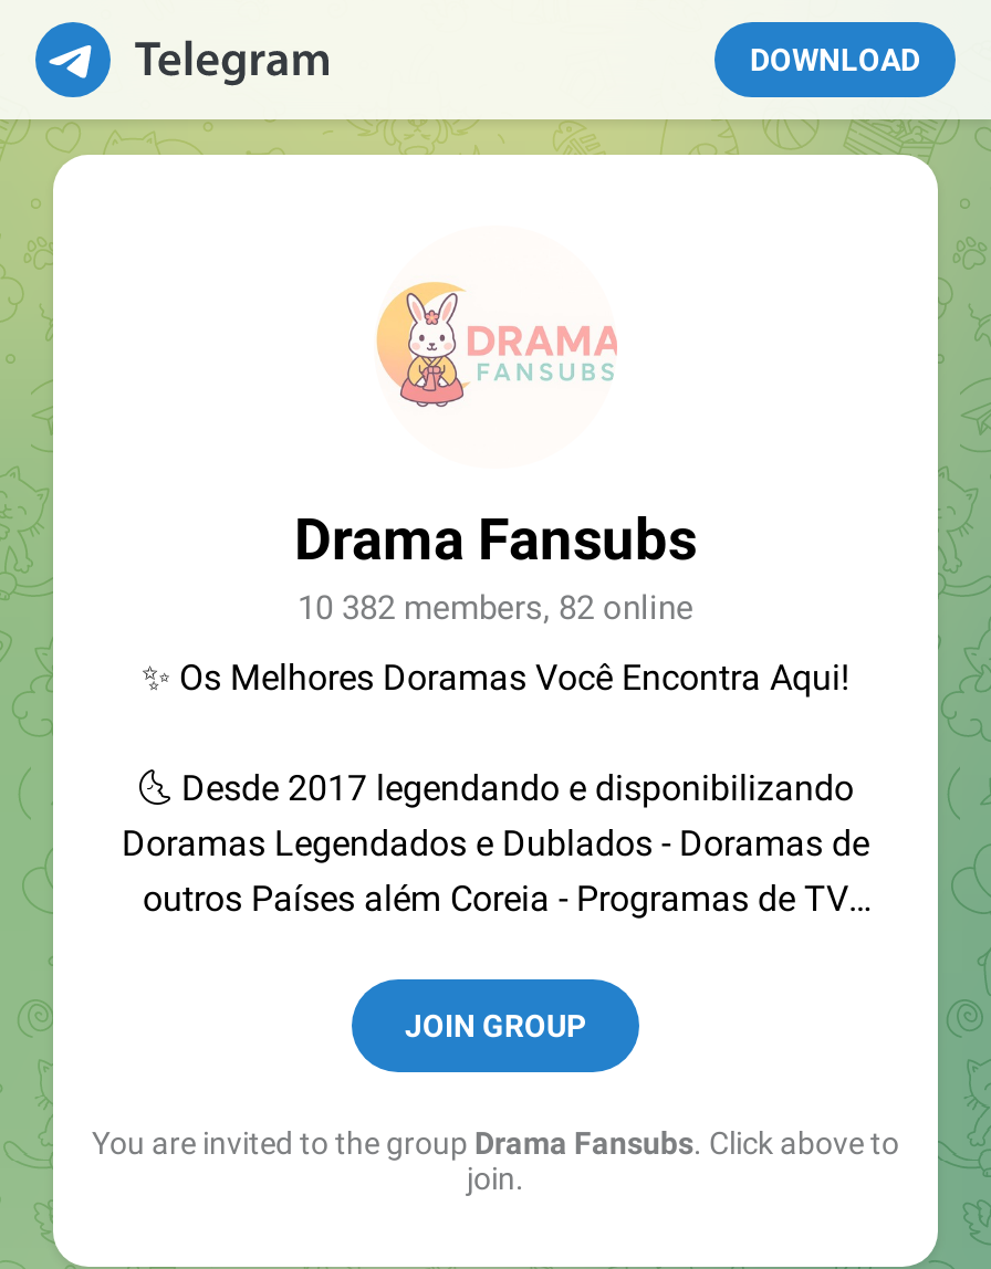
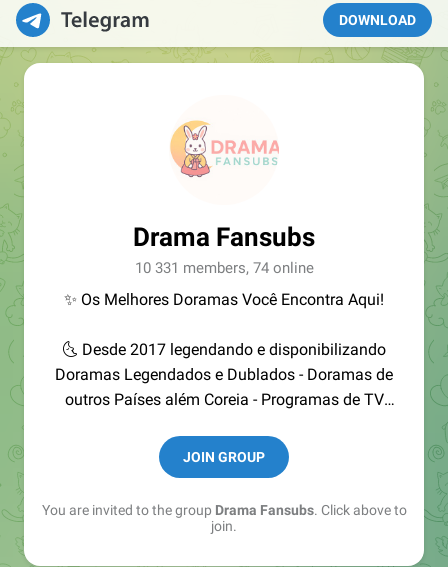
[298,588,693,628] 10 382 members, 82 online -> [134,259,313,277] 10 331 members, 74 online

